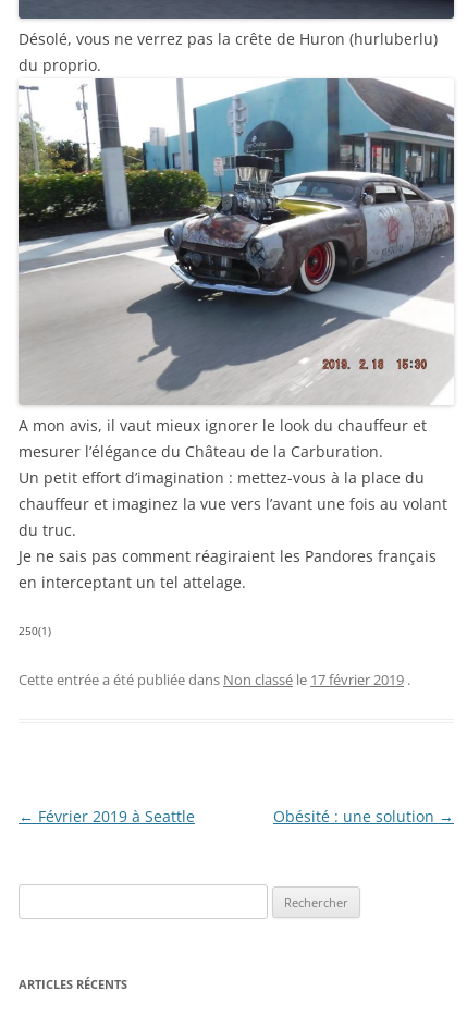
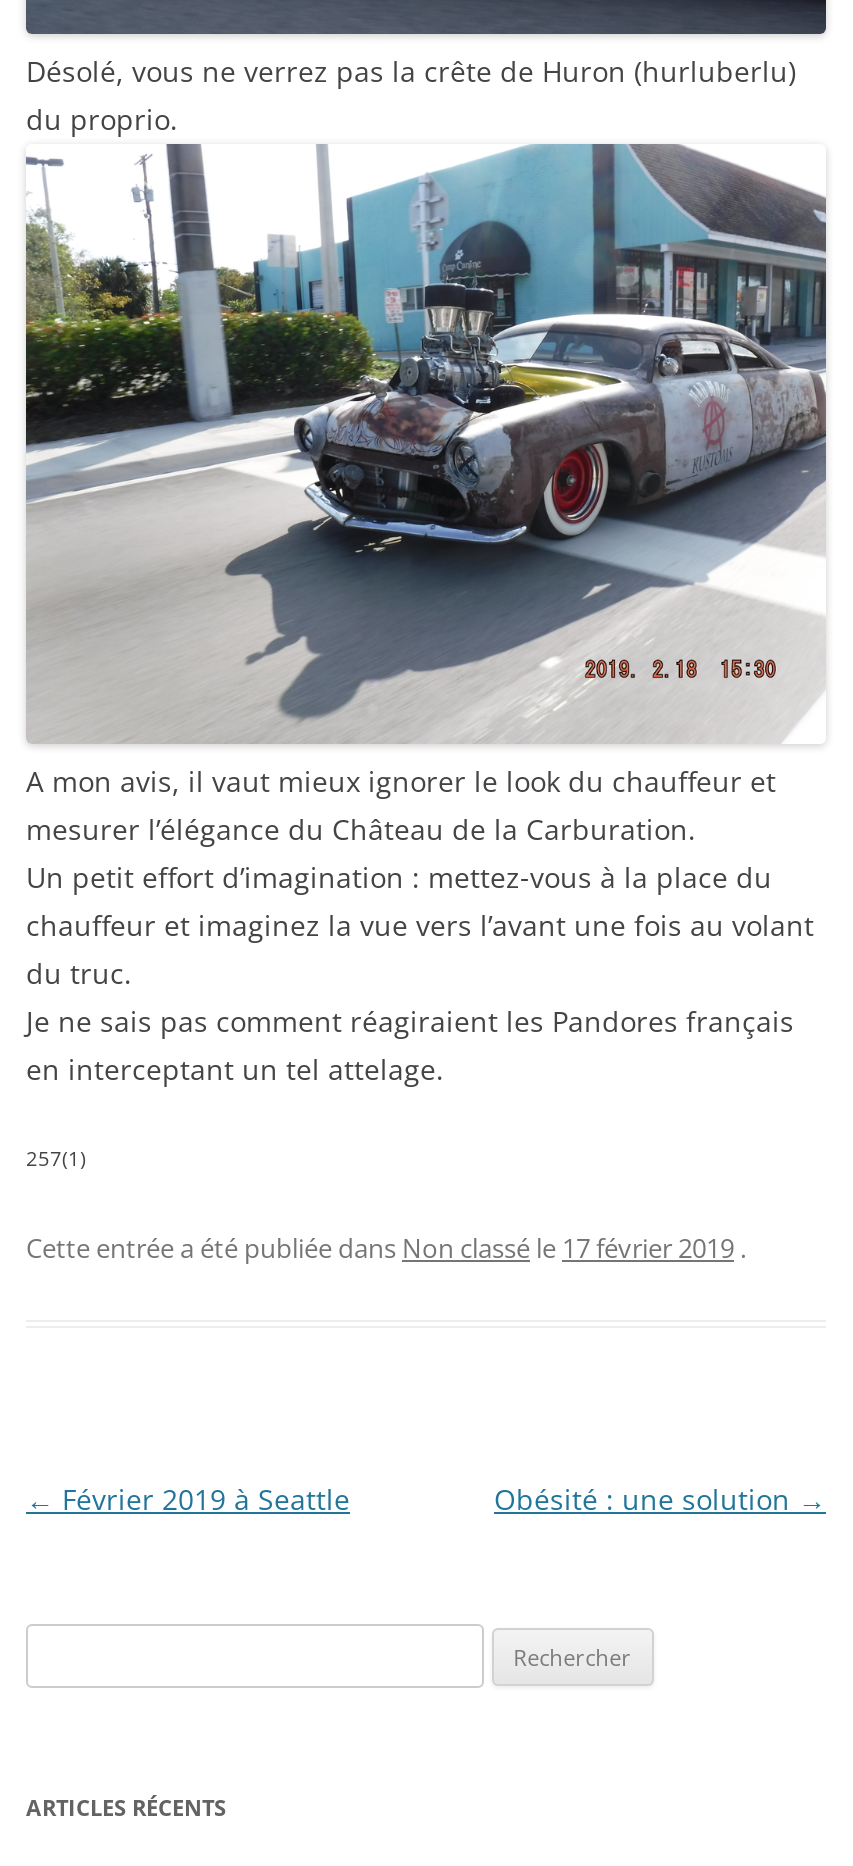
[19,623,51,639] 250(1) -> [26,1145,86,1173] 257(1)

